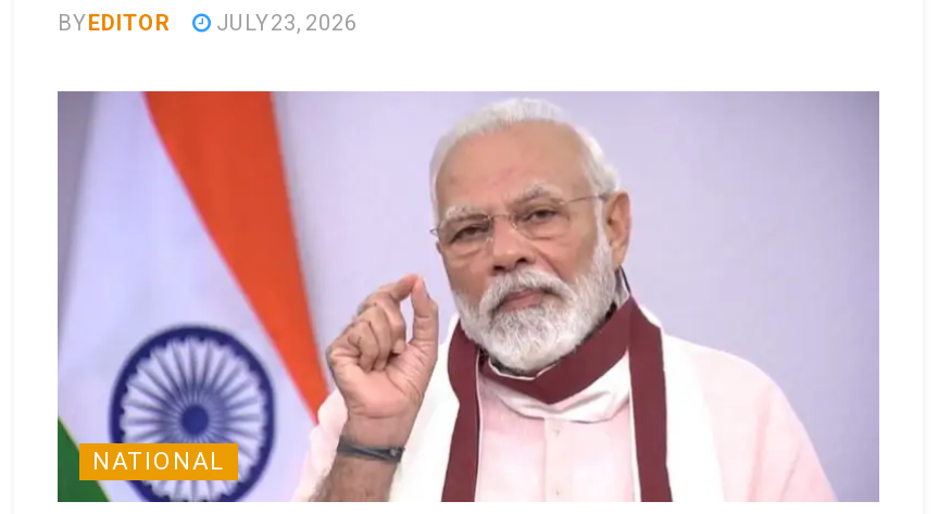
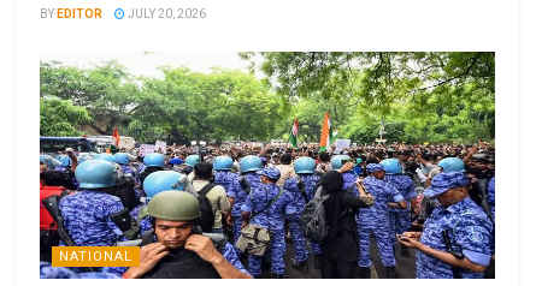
[58,12,358,36] BY EDITOR JULY 23, 2026 -> [40,8,206,21] BY EDITOR JULY 20, 2026
[55,89,879,504] [image] -> [39,50,496,280] [image]

